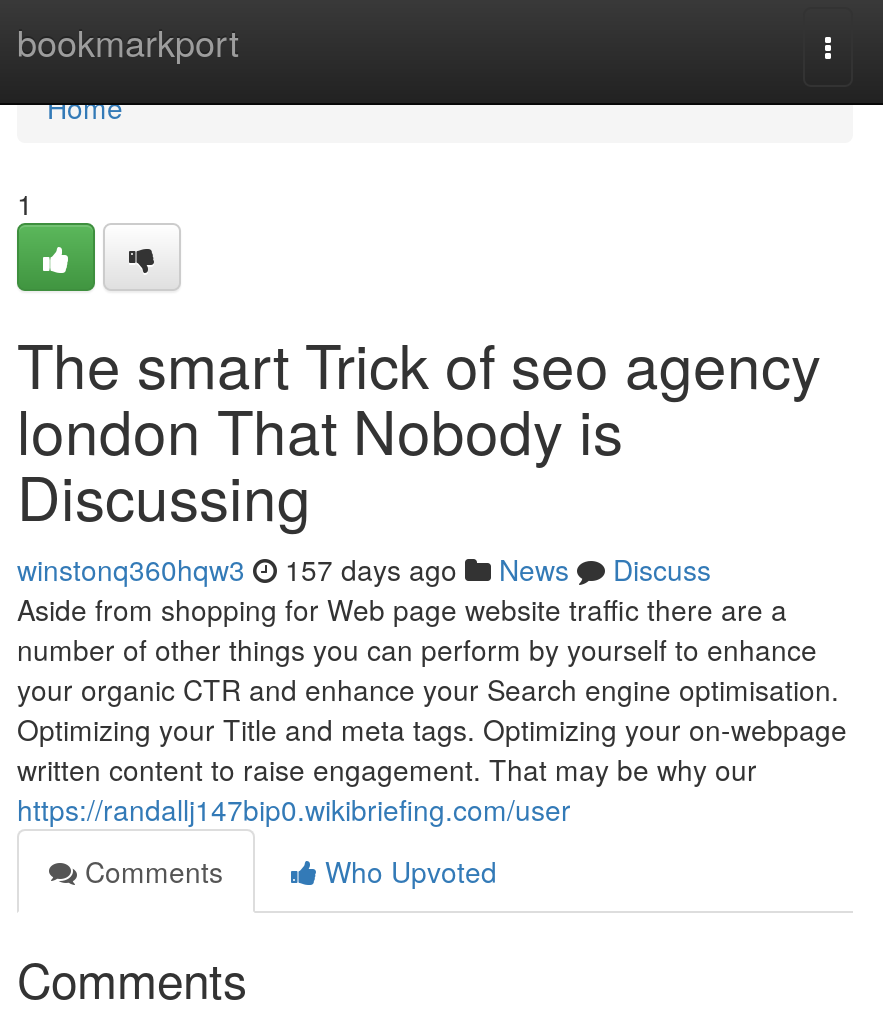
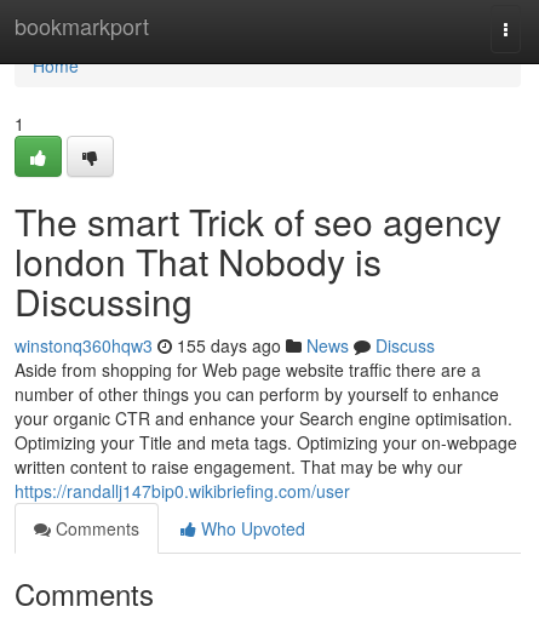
[17,549,711,589] winstonq360hqw3 157 days ago News Discuss -> [15,333,435,357] winstonq360hqw3 155 days ago News Discuss

